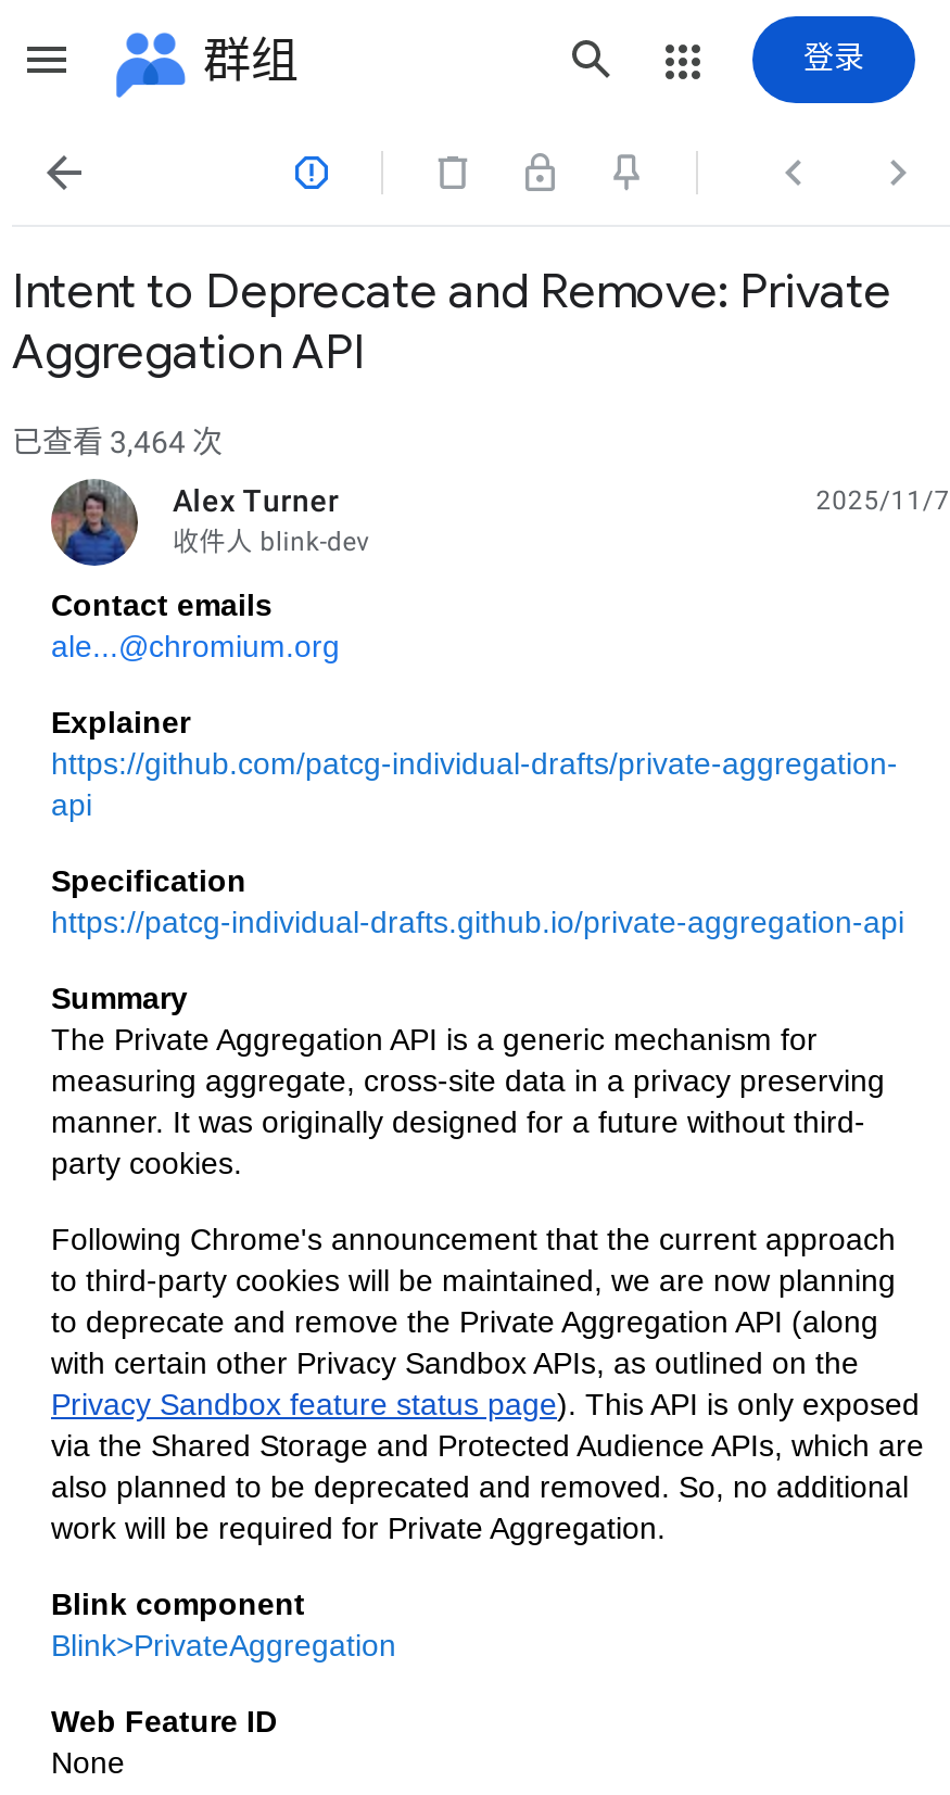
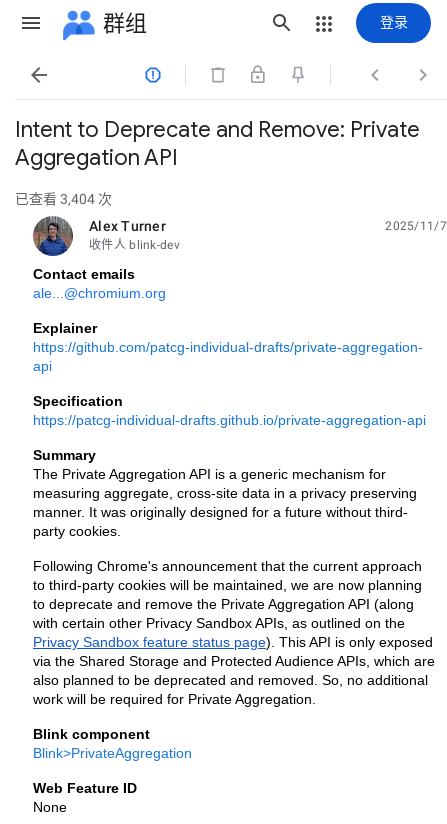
[12,425,223,459] 已查看 3,464 次 -> [15,191,112,207] 已查看 3,404 次

